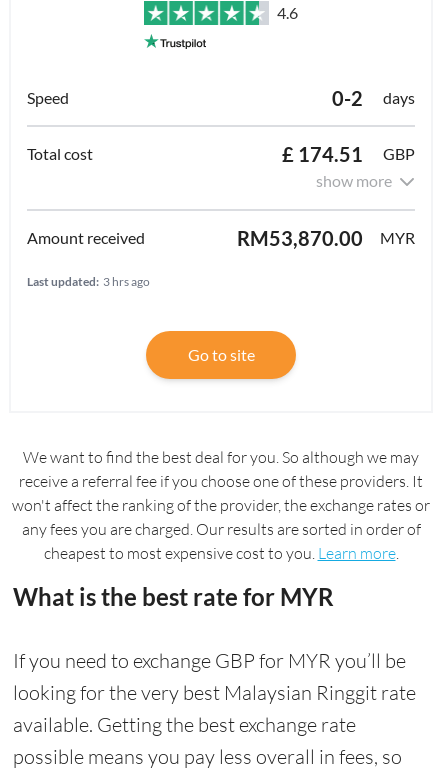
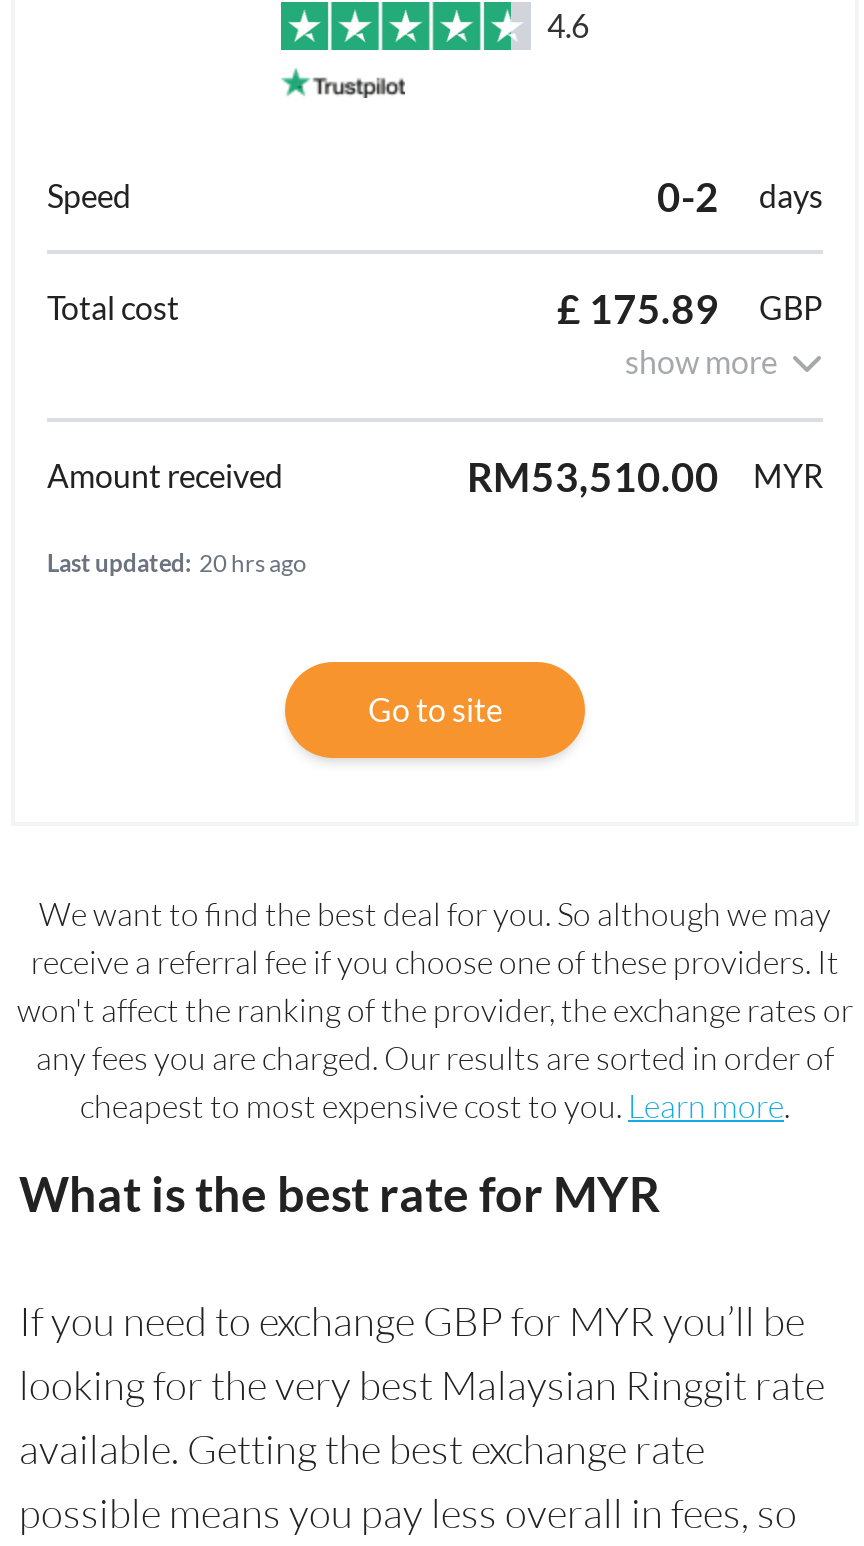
[282,142,415,166] £ 174.51 GBP -> [557,284,823,332] £ 175.89 GBP
[237,226,415,250] RM53,870.00 MYR -> [467,452,823,500] RM53,510.00 MYR
[27,274,150,289] Last updated: 3 hrs ago -> [47,548,307,578] Last updated: 20 hrs ago

